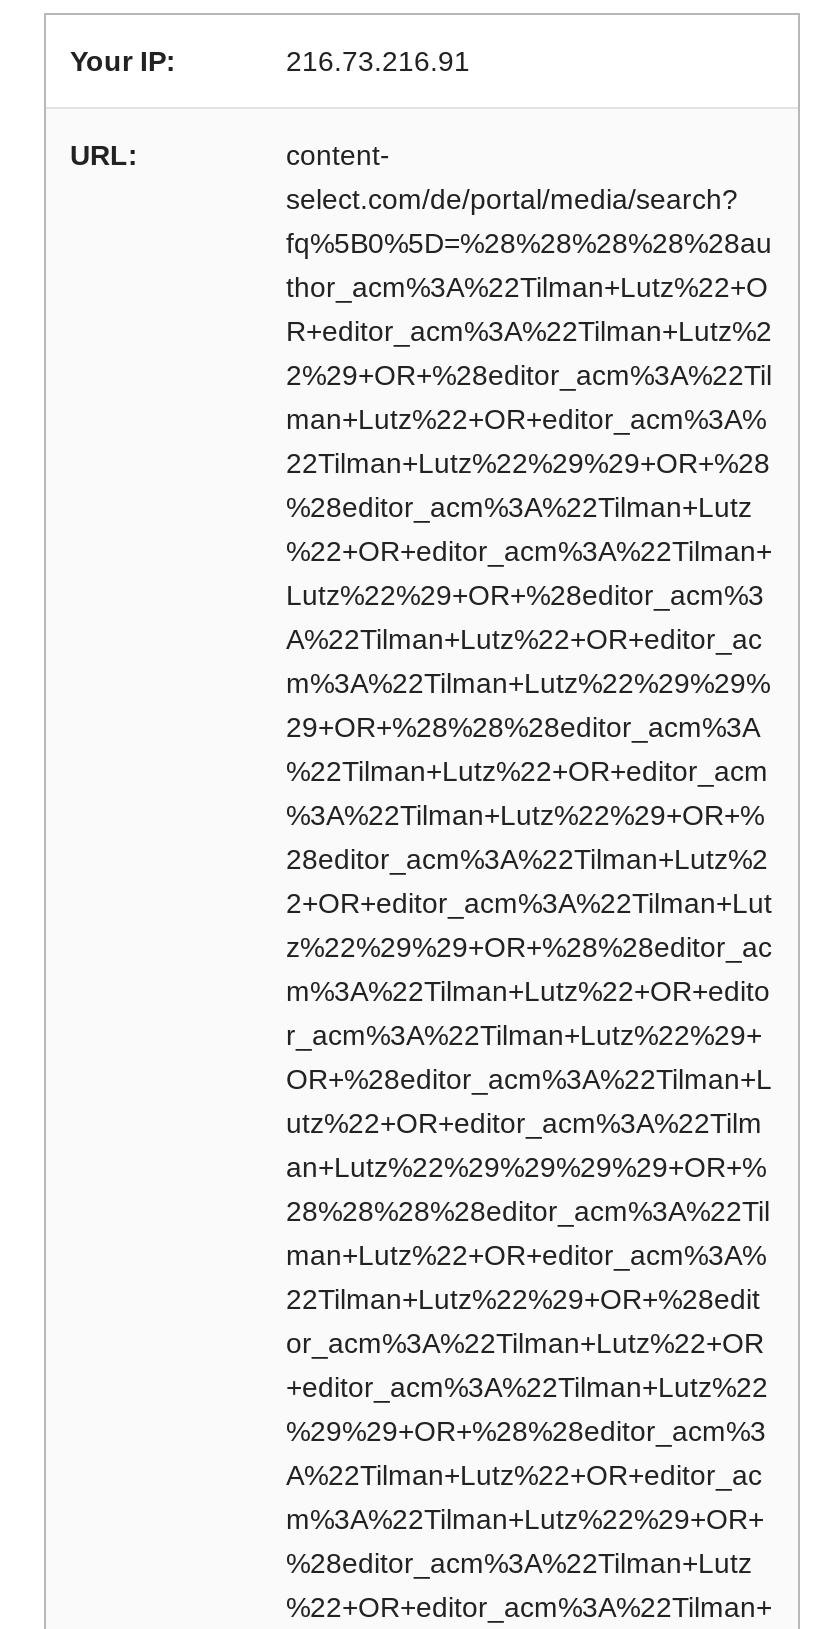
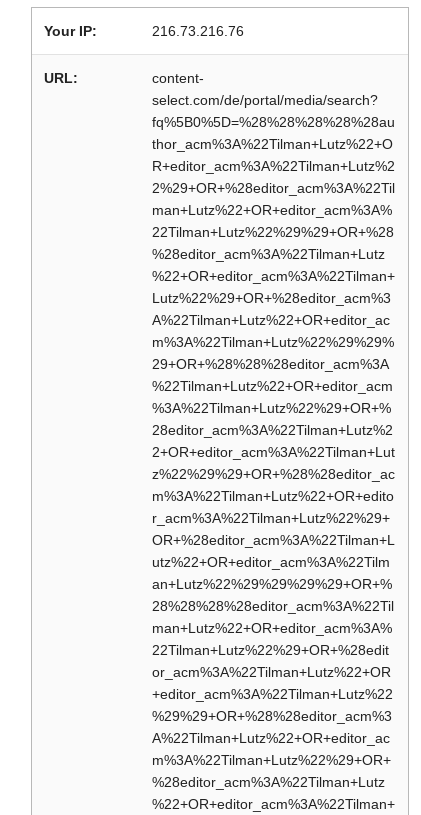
[286,45,470,77] 216.73.216.91 -> [152,23,244,39] 216.73.216.76

